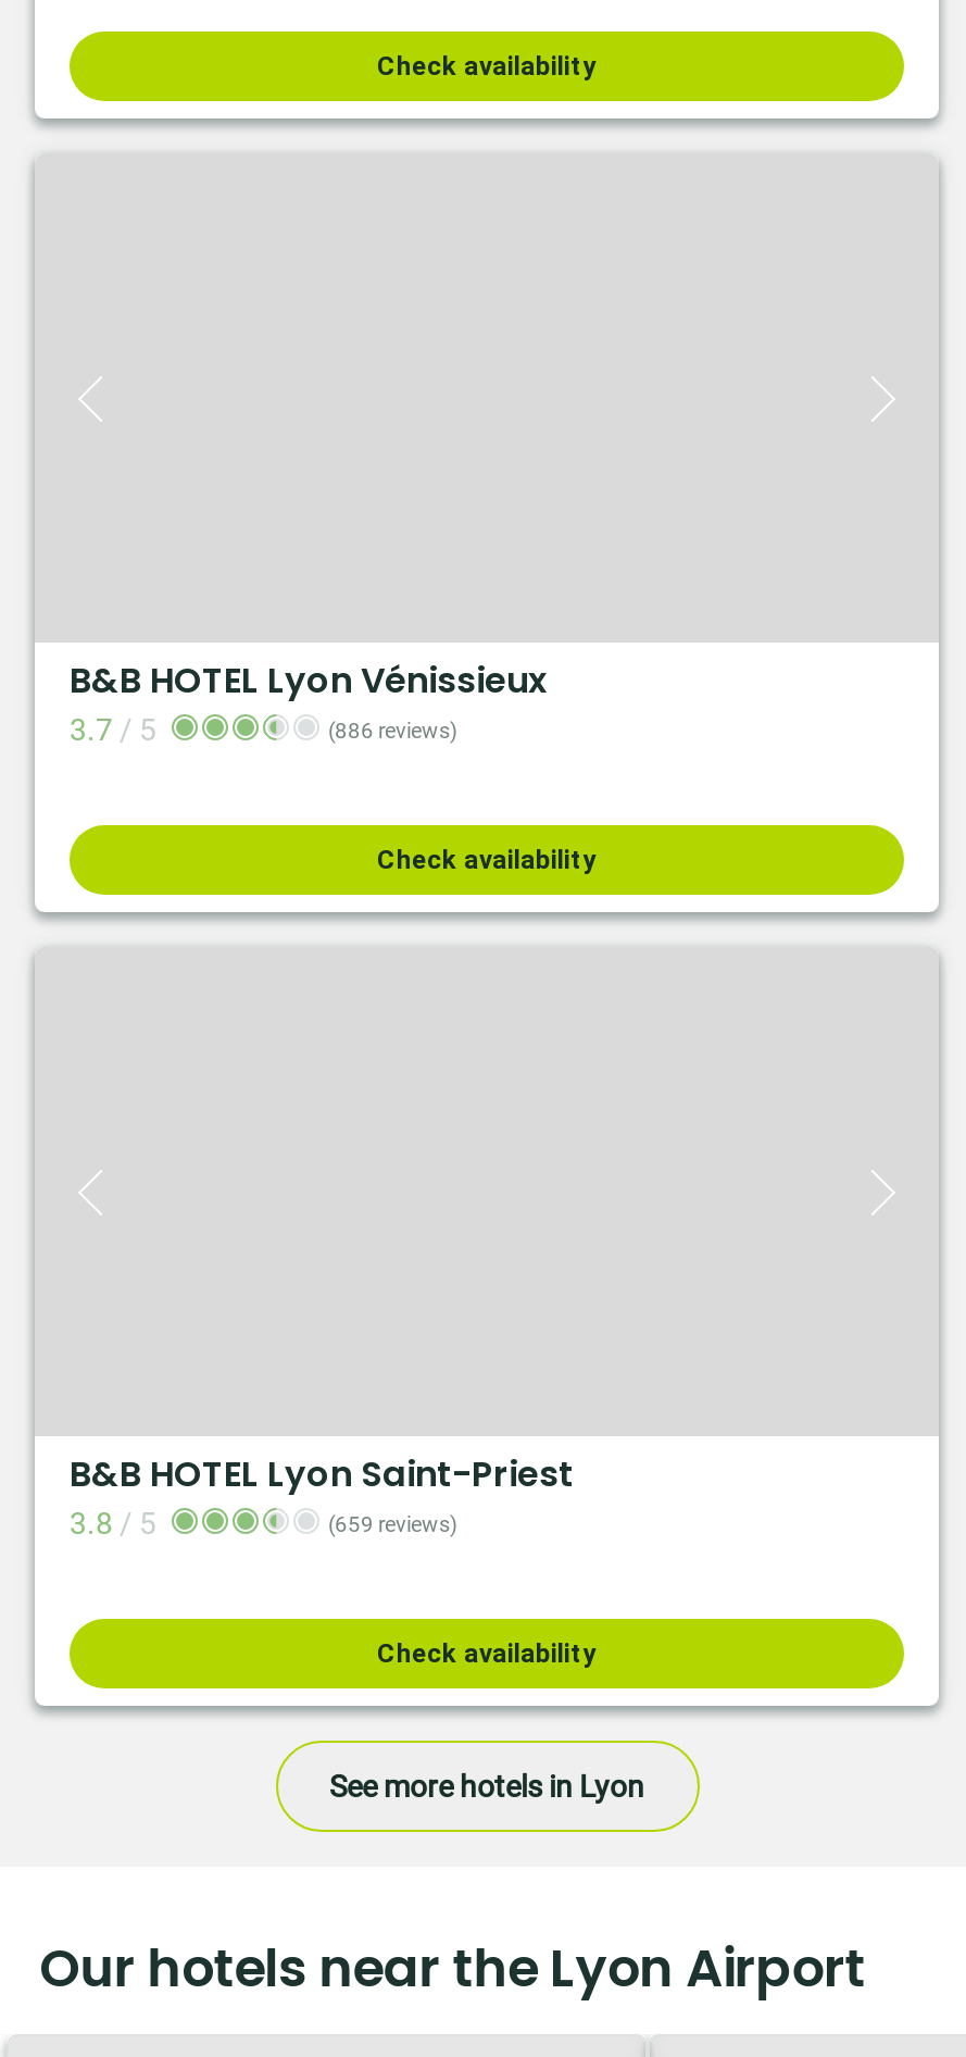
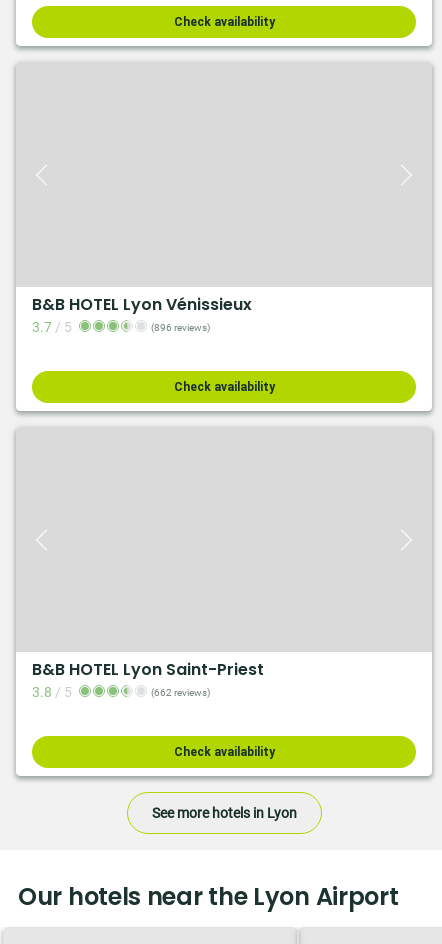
[328,719,456,743] (886 reviews) -> [151,322,210,333] (896 reviews)
[328,1512,456,1536] (659 reviews) -> [151,687,210,698] (662 reviews)

